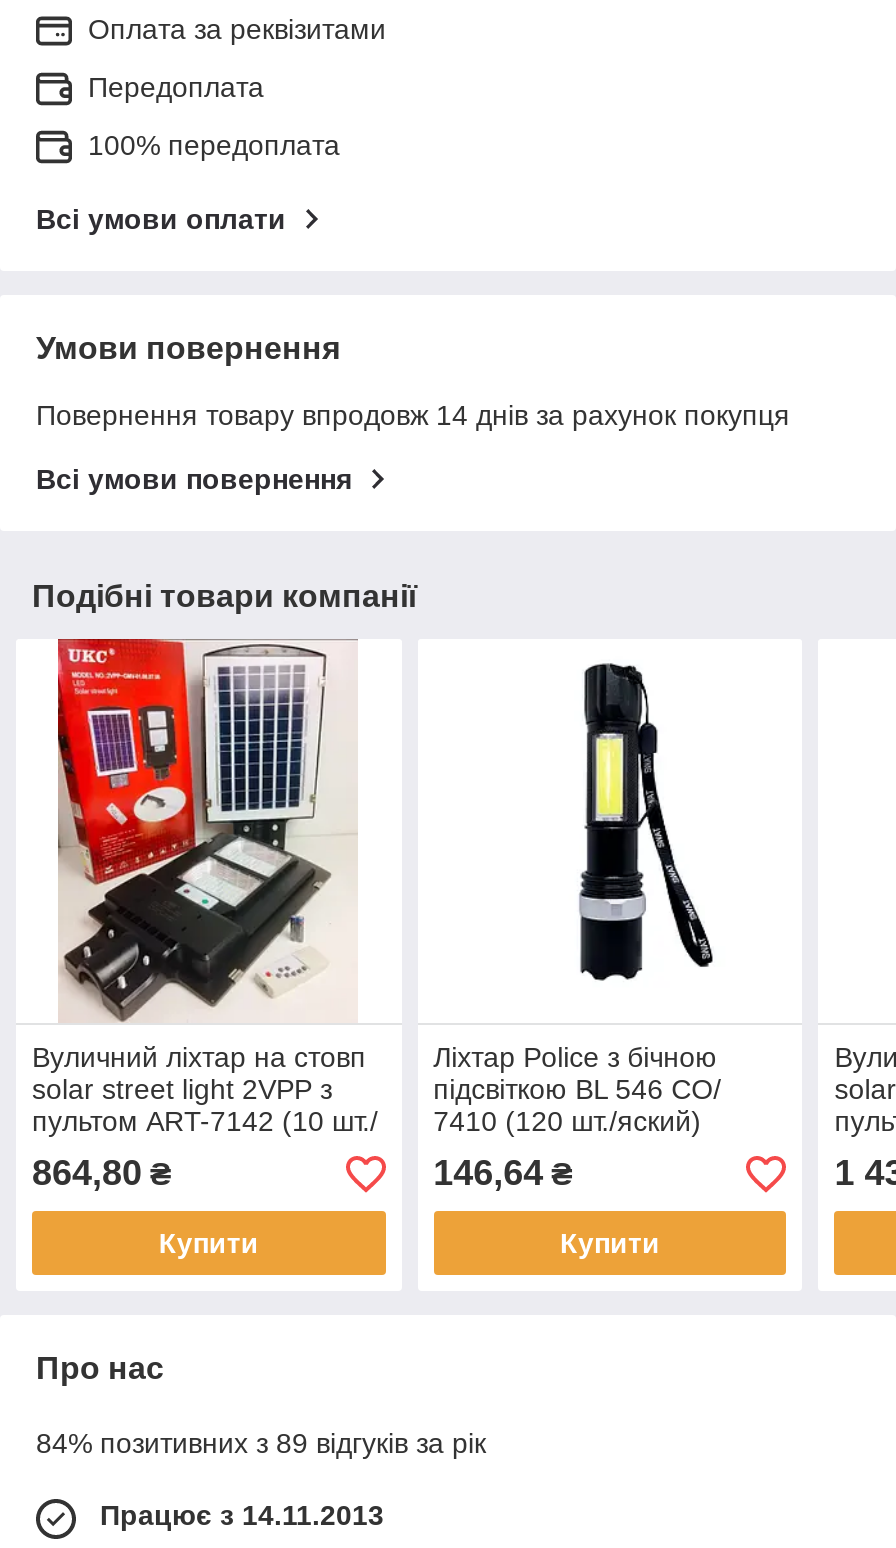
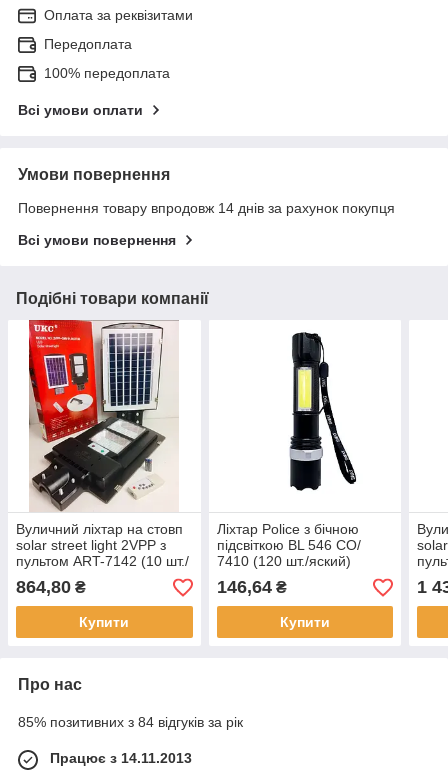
[36,1428,486,1460] 84% позитивних з 89 відгуків за рік -> [18,714,243,730] 85% позитивних з 84 відгуків за рік

